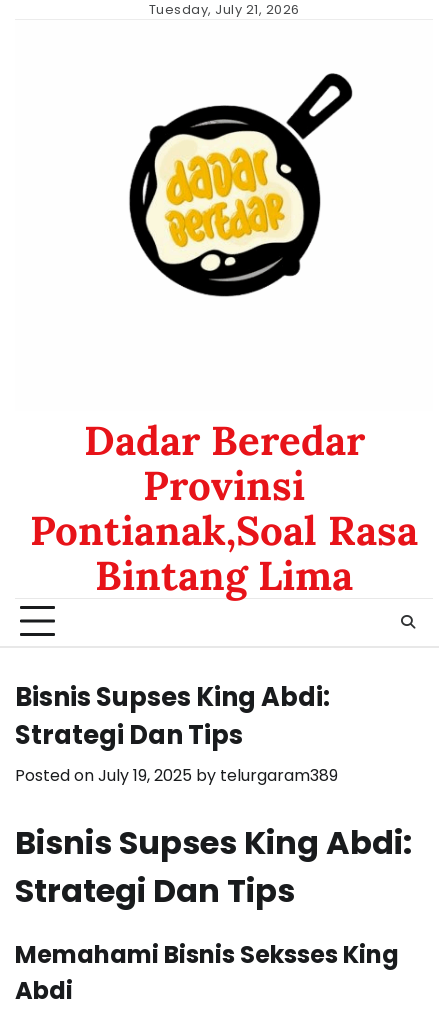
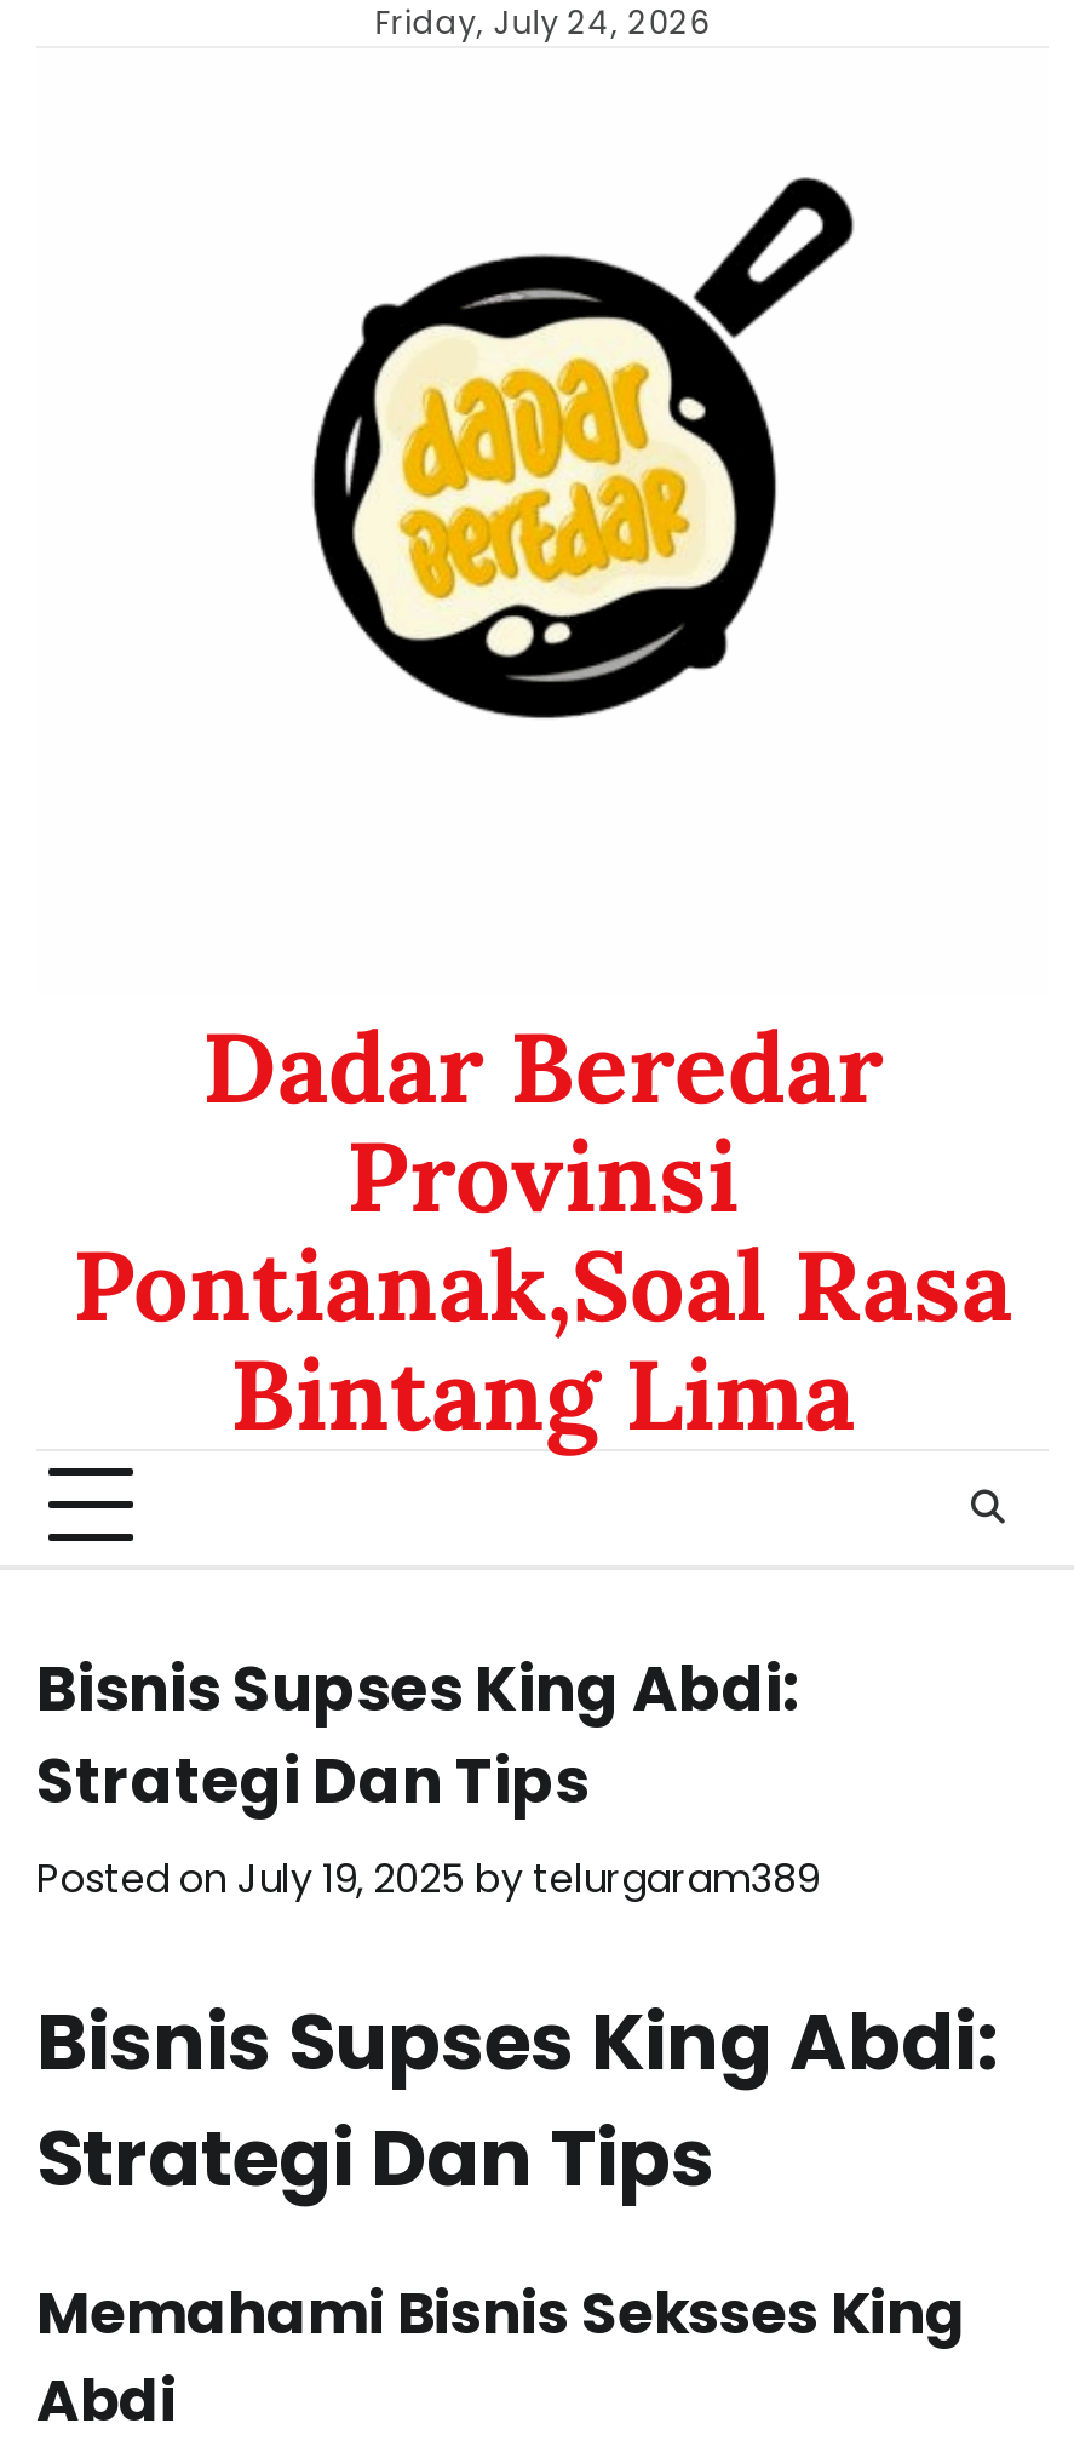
[148,0,299,19] Tuesday, July 21, 2026 -> [375,0,710,46] Friday, July 24, 2026

